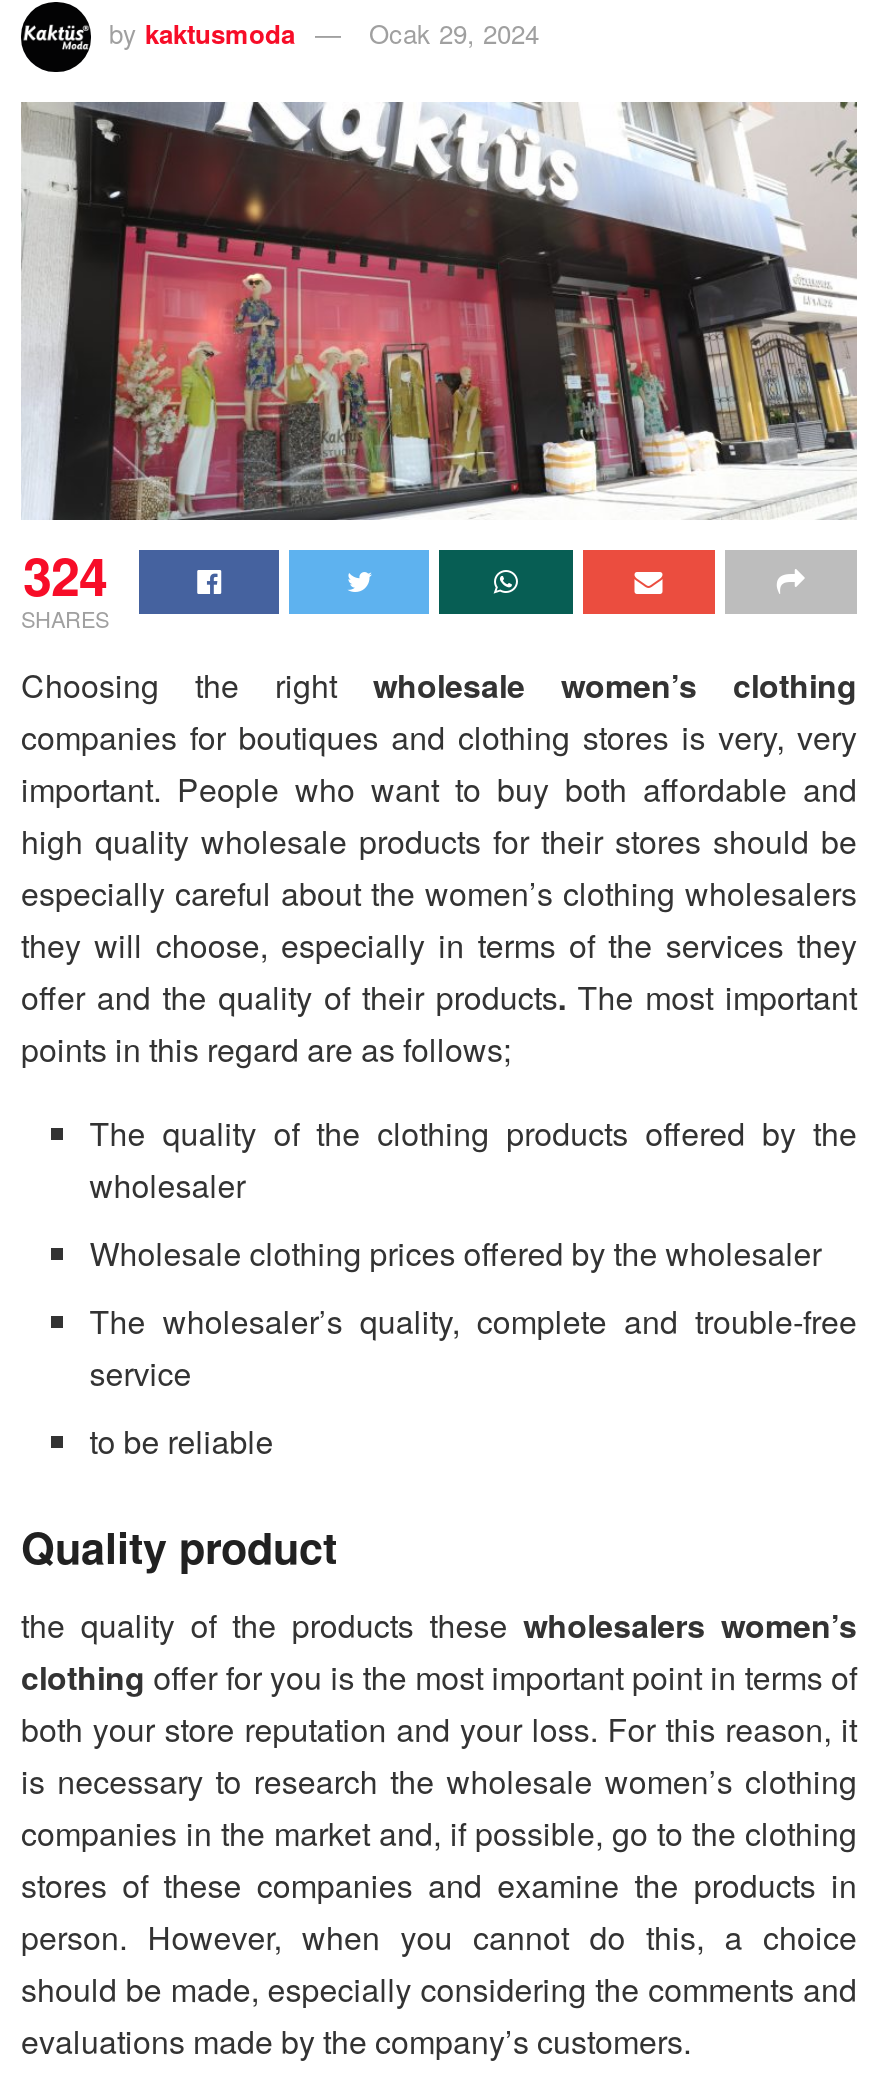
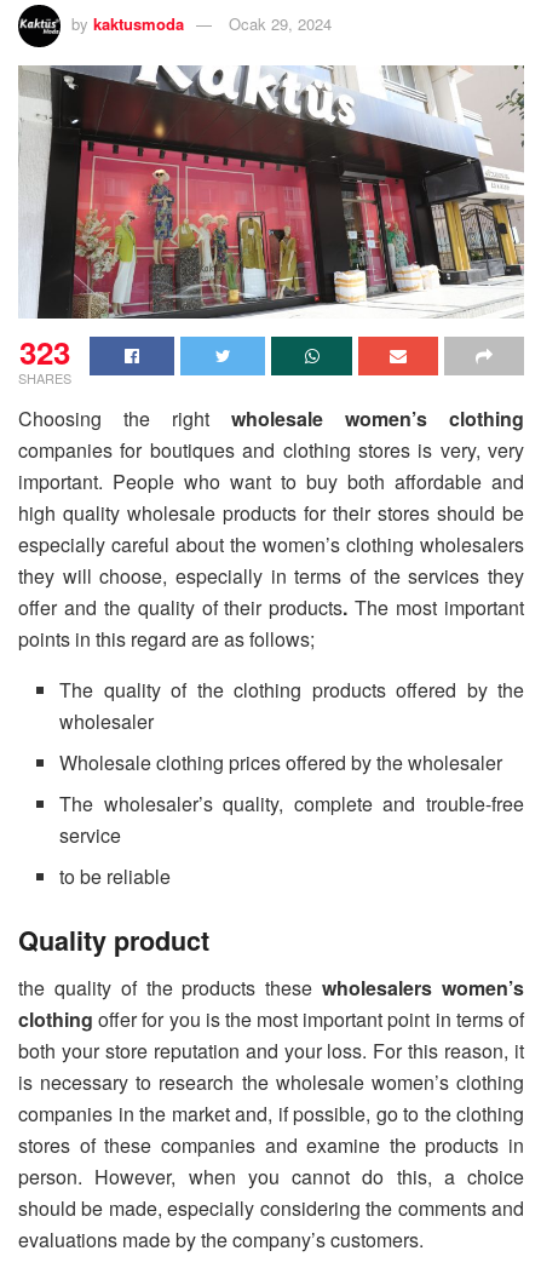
[23,538,107,612] 324 -> [19,329,70,374] 323

